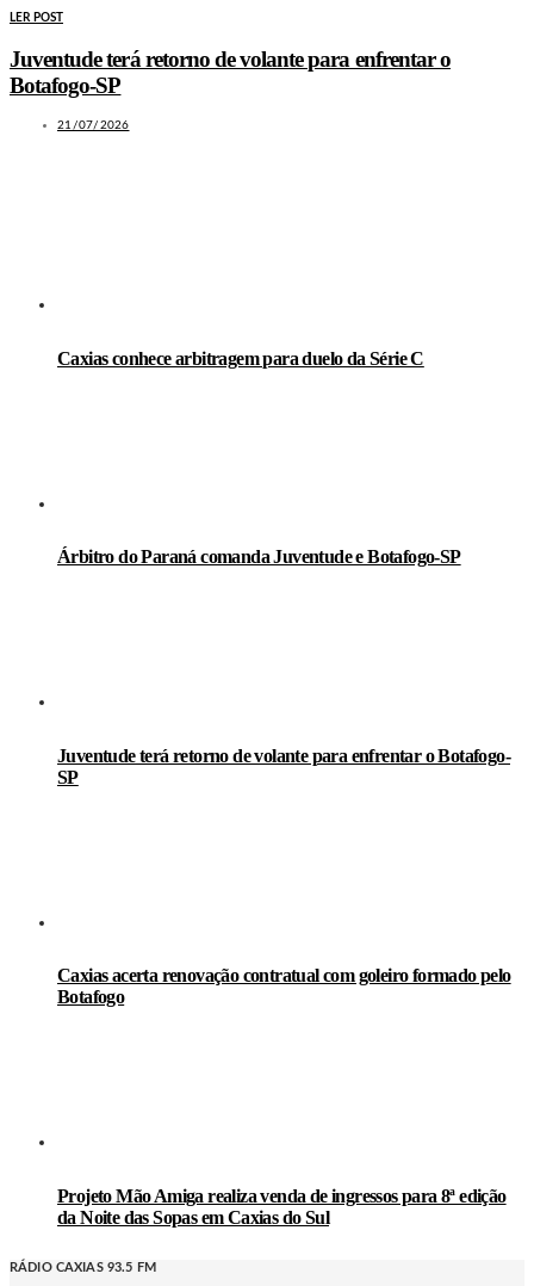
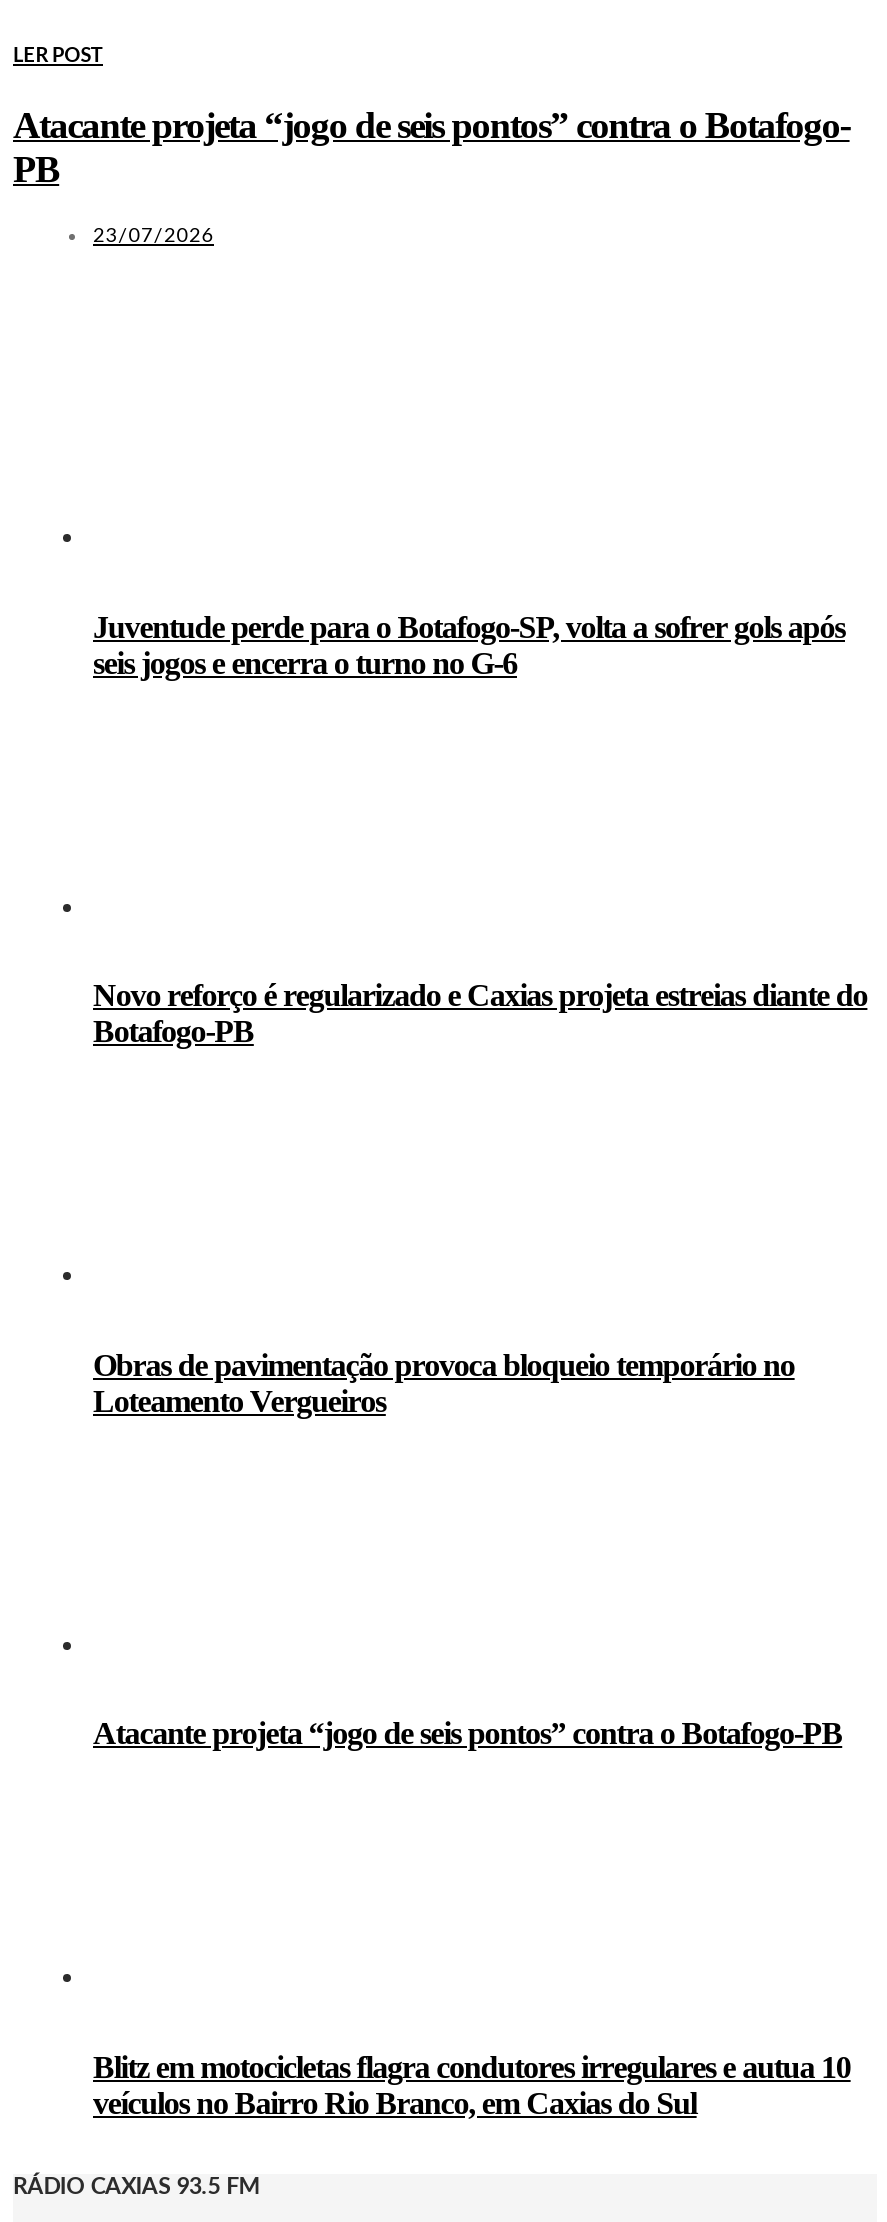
[10,46,451,98] Juventude terá retorno de volante para enfrentar o | Botafogo-SP -> [13,104,850,190] Atacante projeta “jogo de seis pontos” contra o Botafogo- | PB
[57,119,129,131] 21/07/2026 -> [93,226,214,246] 23/07/2026
[57,348,424,369] Caxias conhece arbitragem para duelo da Série C -> [93,610,845,680] Juventude perde para o Botafogo-SP, volta a sofrer gols após | seis jogos e encerra o turno no G-6
[57,547,461,567] Árbitro do Paraná comanda Juventude e Botafogo-SP -> [93,979,867,1049] Novo reforço é regularizado e Caxias projeta estreias diante do | Botafogo-PB
[57,745,510,787] Juventude terá retorno de volante para enfrentar o Botafogo- | SP -> [93,1348,795,1418] Obras de pavimentação provoca bloqueio temporário no | Loteamento Vergueiros
[57,965,511,1007] Caxias acerta renovação contratual com goleiro formado pelo | Botafogo -> [93,1717,842,1751] Atacante projeta “jogo de seis pontos” contra o Botafogo-PB
[57,1185,506,1227] Projeto Mão Amiga realiza venda de ingressos para 8ª edição | da Noite das Sopas em Caxias do Sul -> [93,2049,851,2119] Blitz em motocicletas flagra condutores irregulares e autua 10 | veículos no Bairro Rio Branco, em Caxias do Sul

